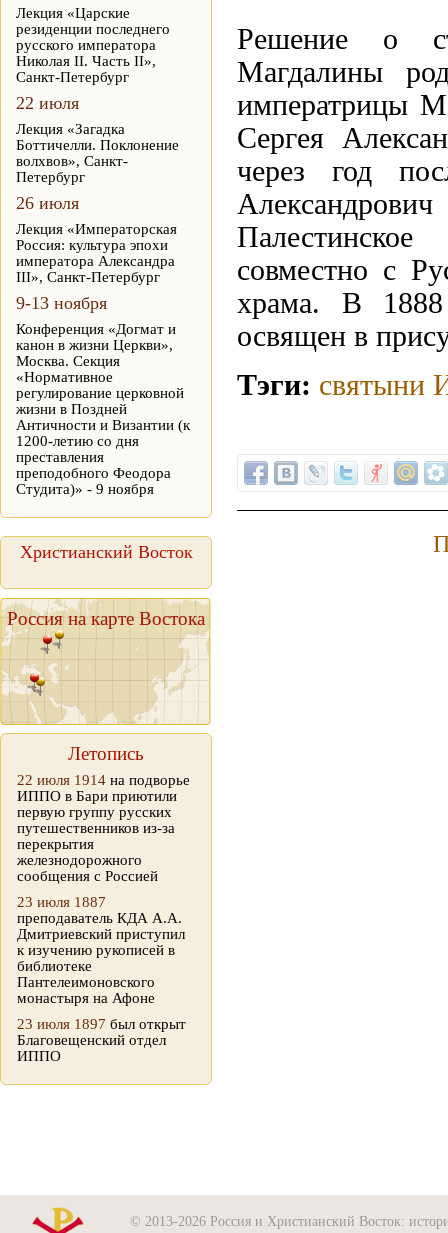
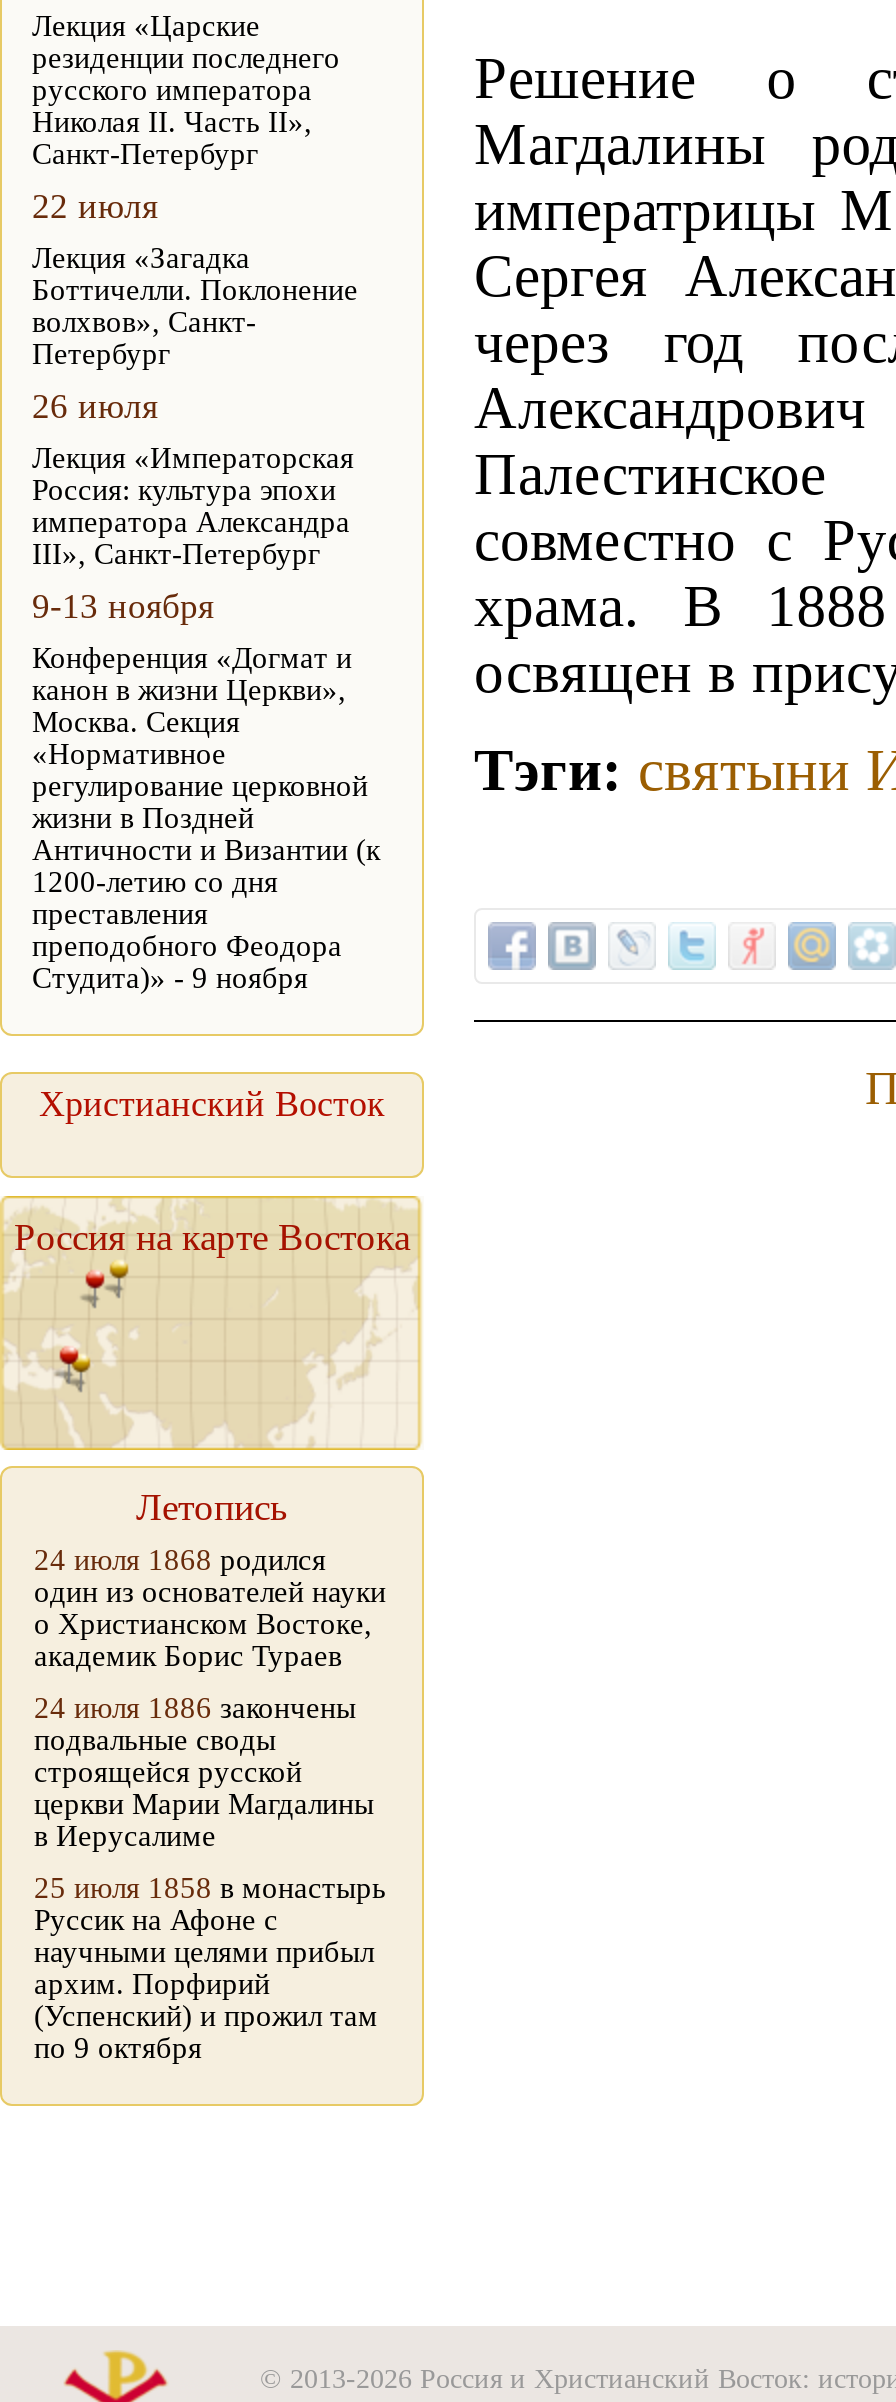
[17,772,190,884] 22 июля 1914 на подворье | ИППО в Бари приютили | первую группу русских | путешественников из-за | перекрытия | железнодорожного | сообщения с Россией -> [34,1544,386,1672] 24 июля 1868 родился | один из основателей науки | о Христианском Востоке, | академик Борис Тураев
[17,894,185,1006] 23 июля 1887 | преподаватель КДА А.А. | Дмитриевский приступил | к изучению рукописей в | библиотеке | Пантелеимоновского | монастыря на Афоне -> [34,1692,374,1852] 24 июля 1886 закончены | подвальные своды | строящейся русской | церкви Марии Магдалины | в Иерусалиме
[17,1016,186,1064] 23 июля 1897 был открыт | Благовещенский отдел | ИППО -> [34,1872,386,2064] 25 июля 1858 в монастырь | Руссик на Афоне с | научными целями прибыл | архим. Порфирий | (Успенский) и прожил там | по 9 октября

